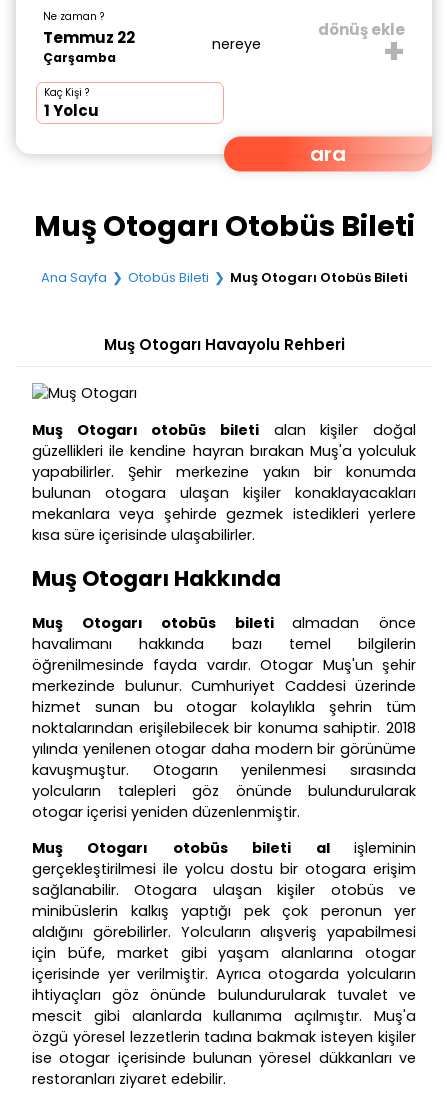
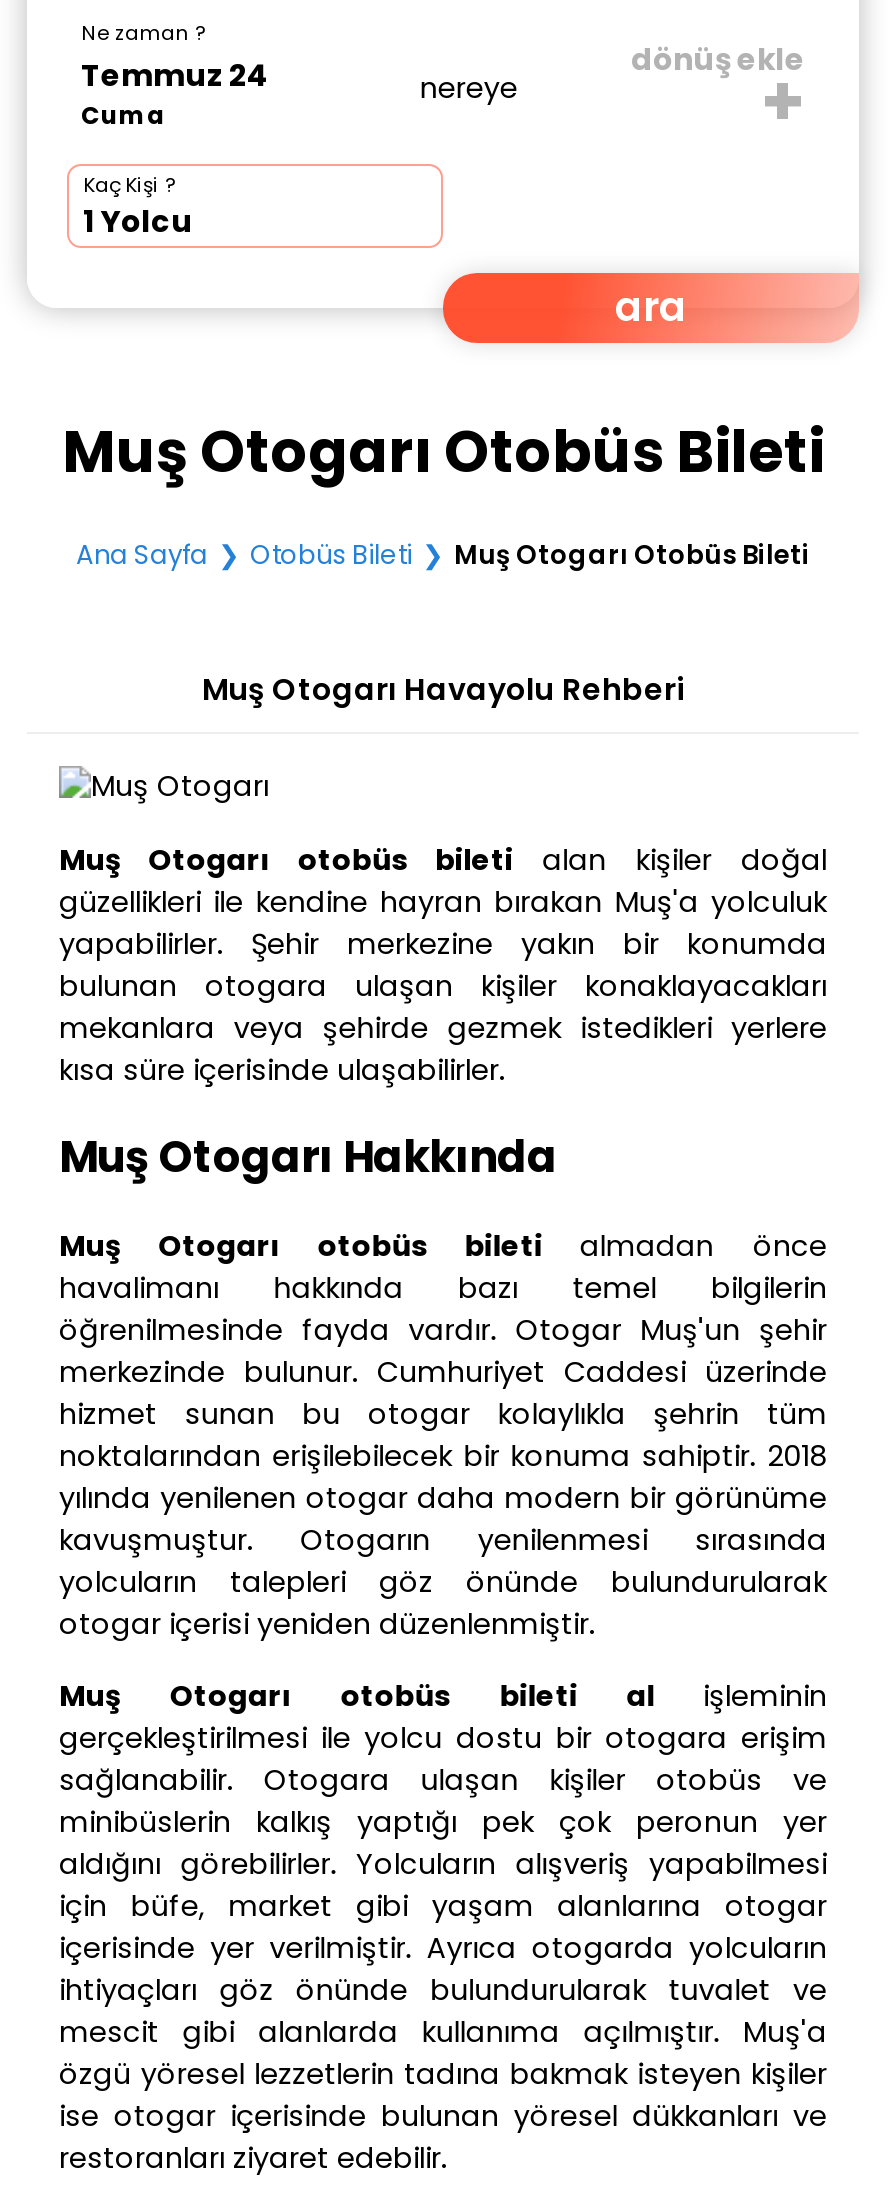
[43,27,135,66] Temmuz 22 | Çarşamba -> [81,54,269,132] Temmuz 24 | Cuma

